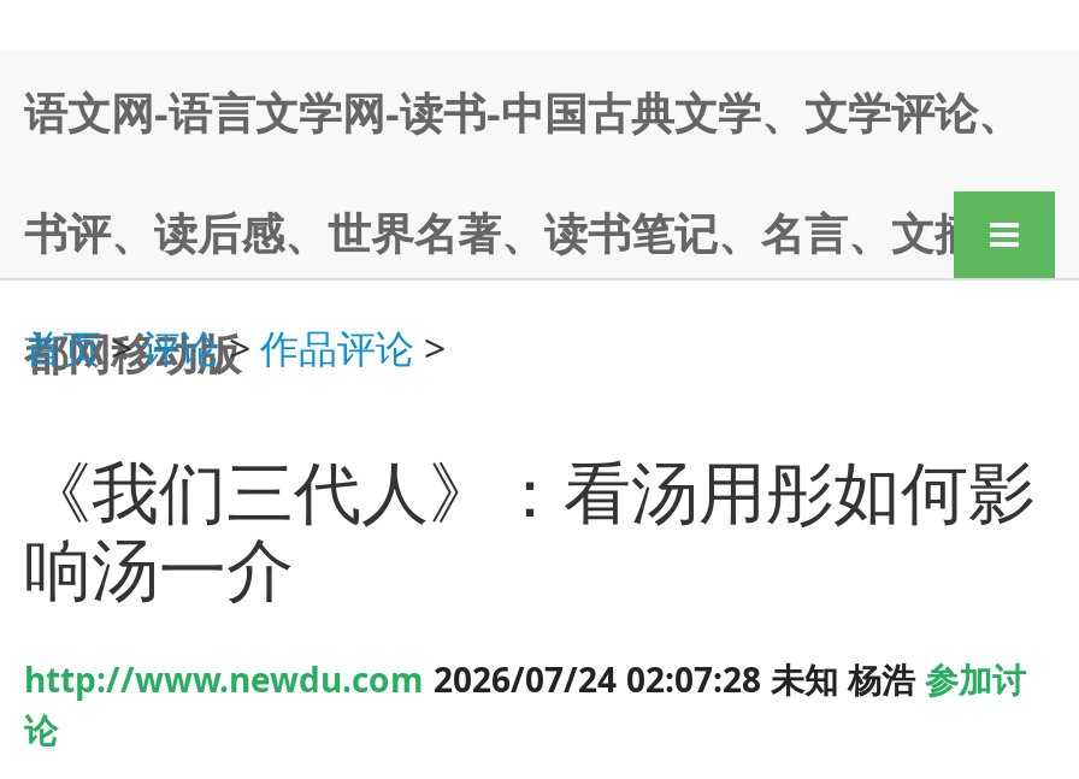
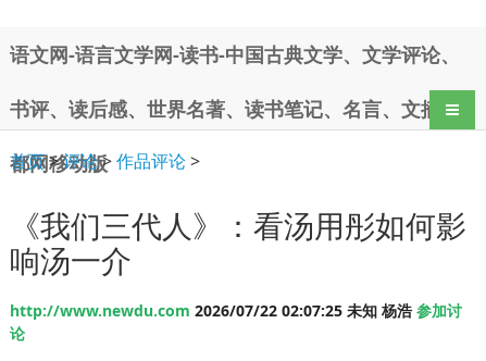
[24,655,1026,701] http://www.newdu.com 2026/07/24 02:07:28 未知 杨浩参加讨 -> [10,300,462,320] http://www.newdu.com 2026/07/22 02:07:25 未知 杨浩参加讨

